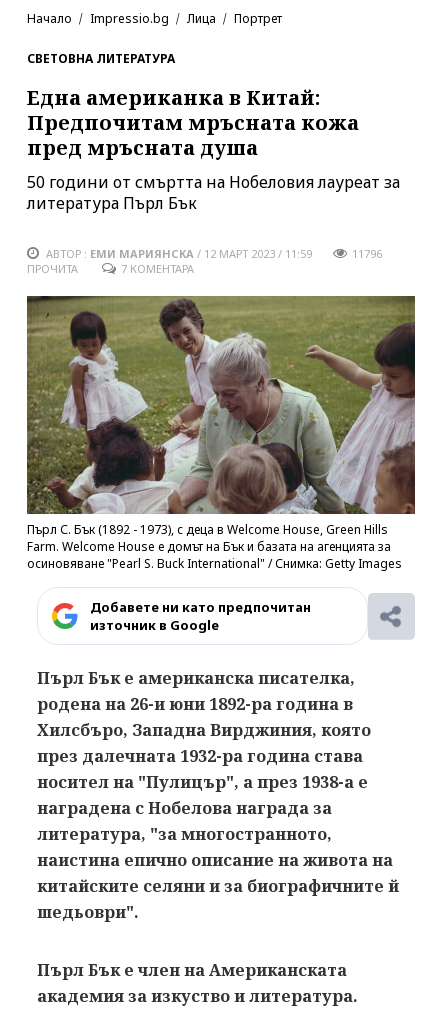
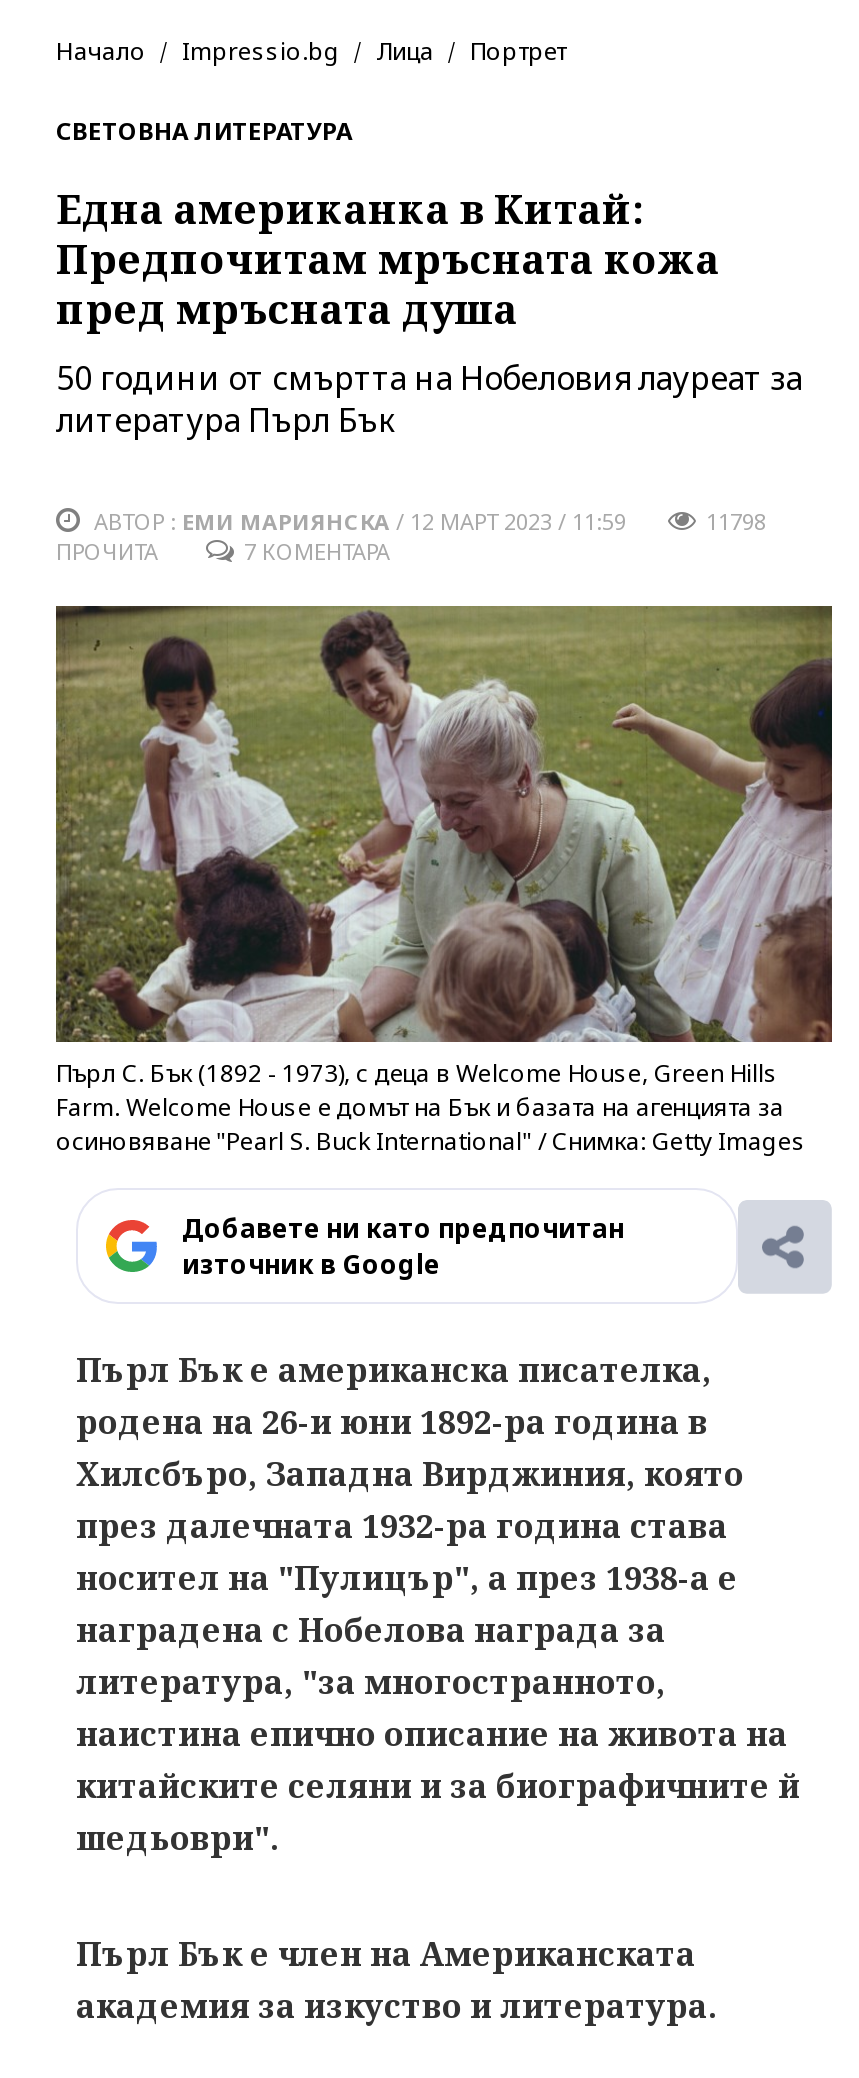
[352,246,382,261] 11796 -> [706,506,766,536] 11798

